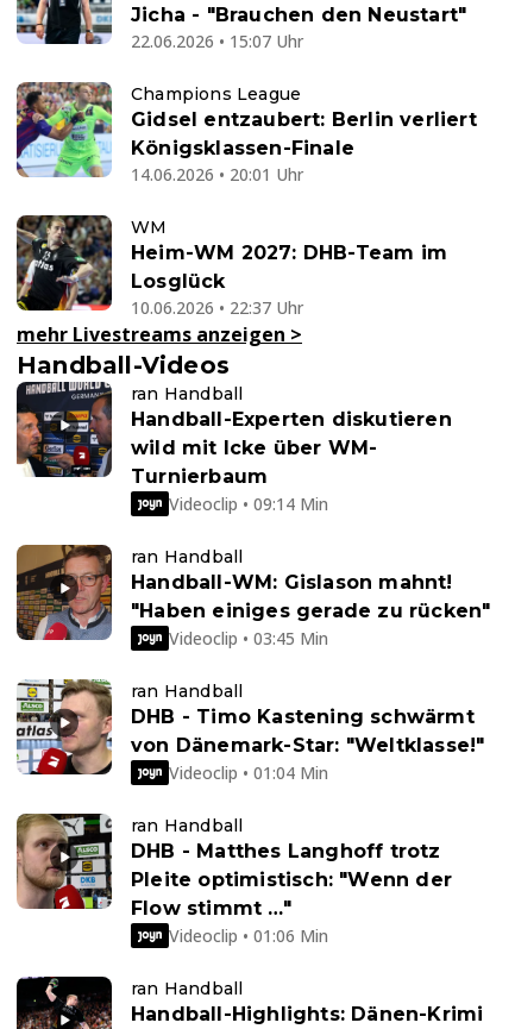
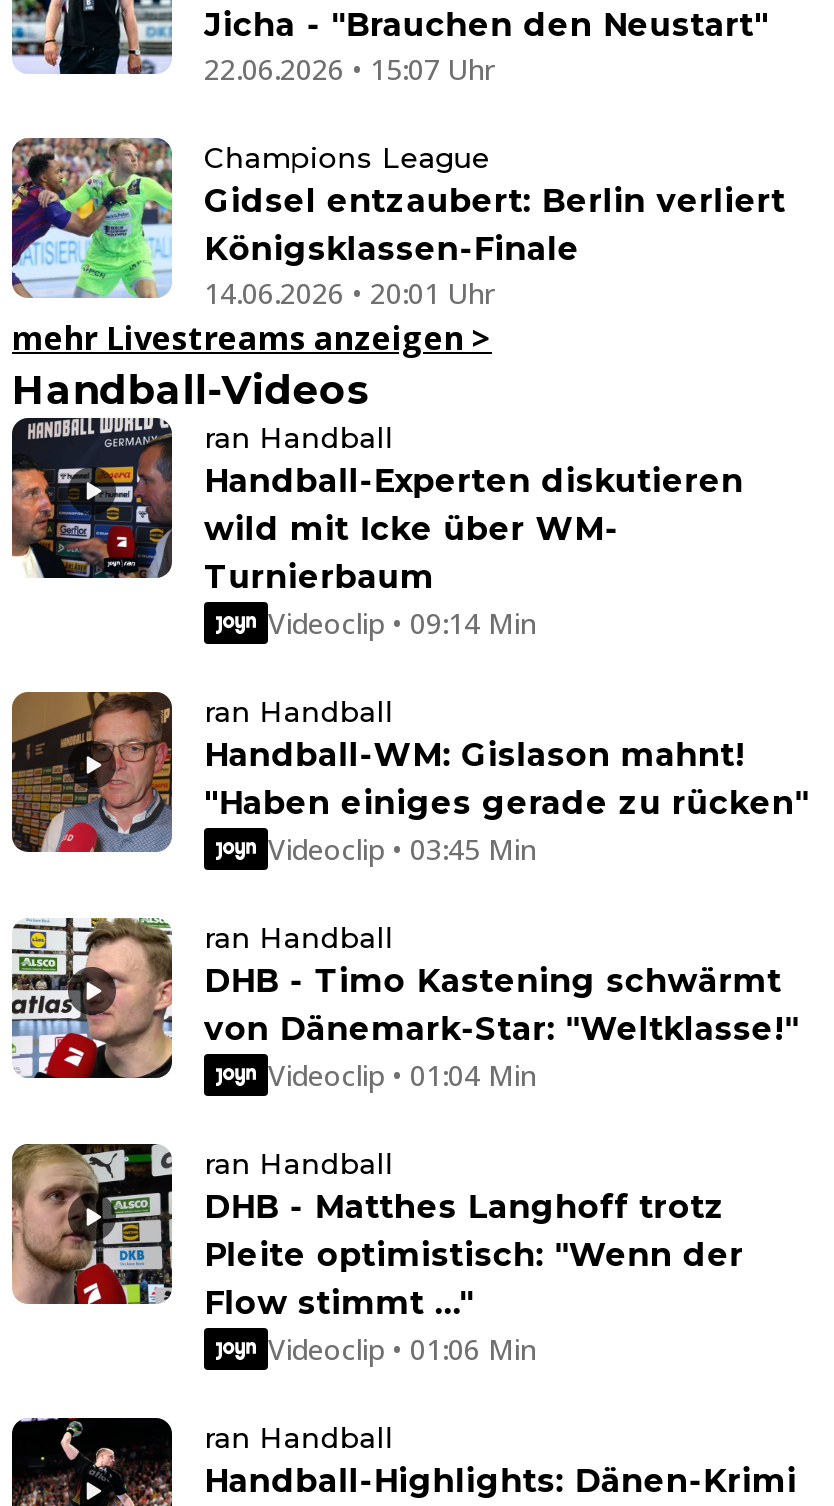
[17,214,447,319] [image] | WM | Heim-WM 2027: DHB-Team im | Losglück | 10.06.2026 • 22:37 Uhr -> none

